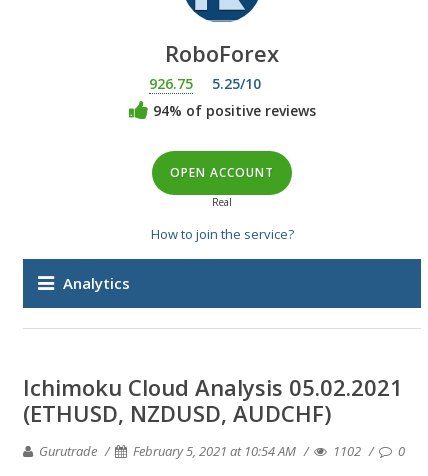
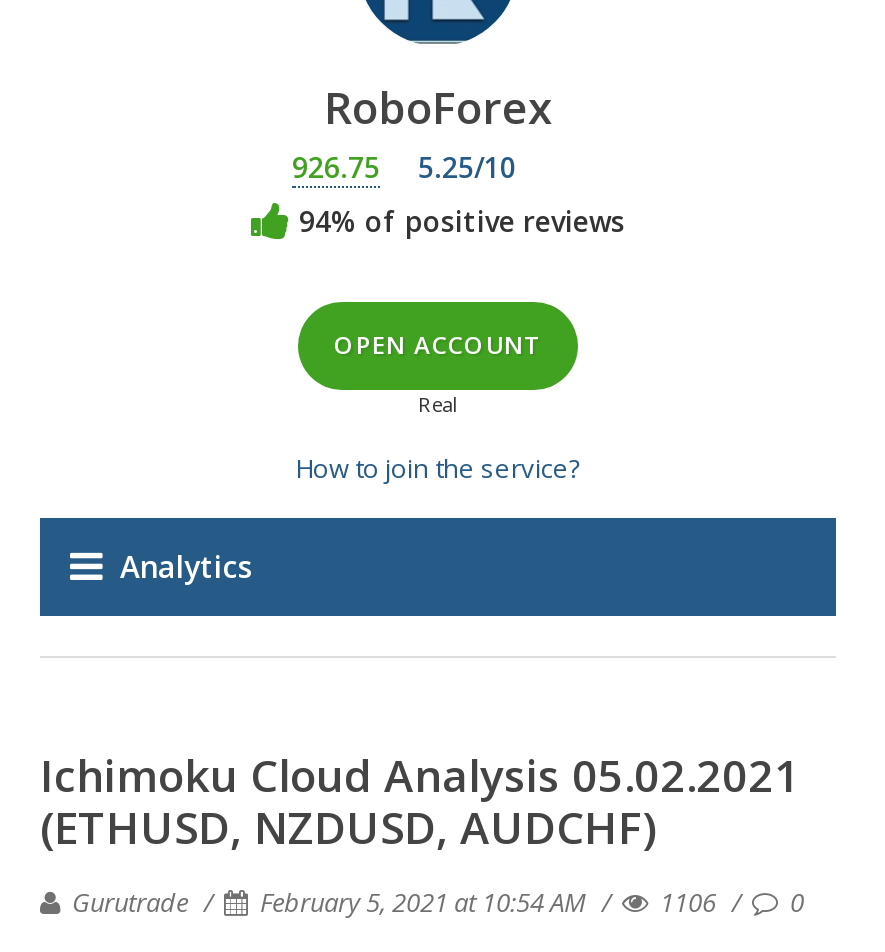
[36,442,405,460] Gurutrade February 5, 2021 at 10:54 AM 1102 0 -> [66,884,804,920] Gurutrade February 5, 2021 at 10:54 AM 1106 0

